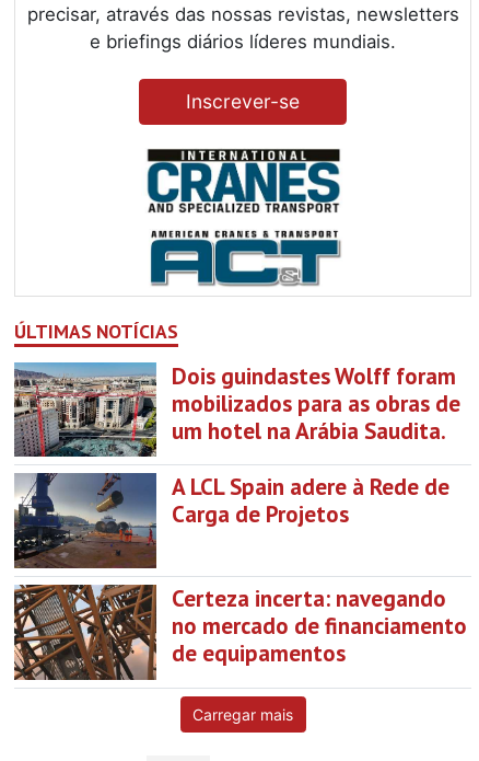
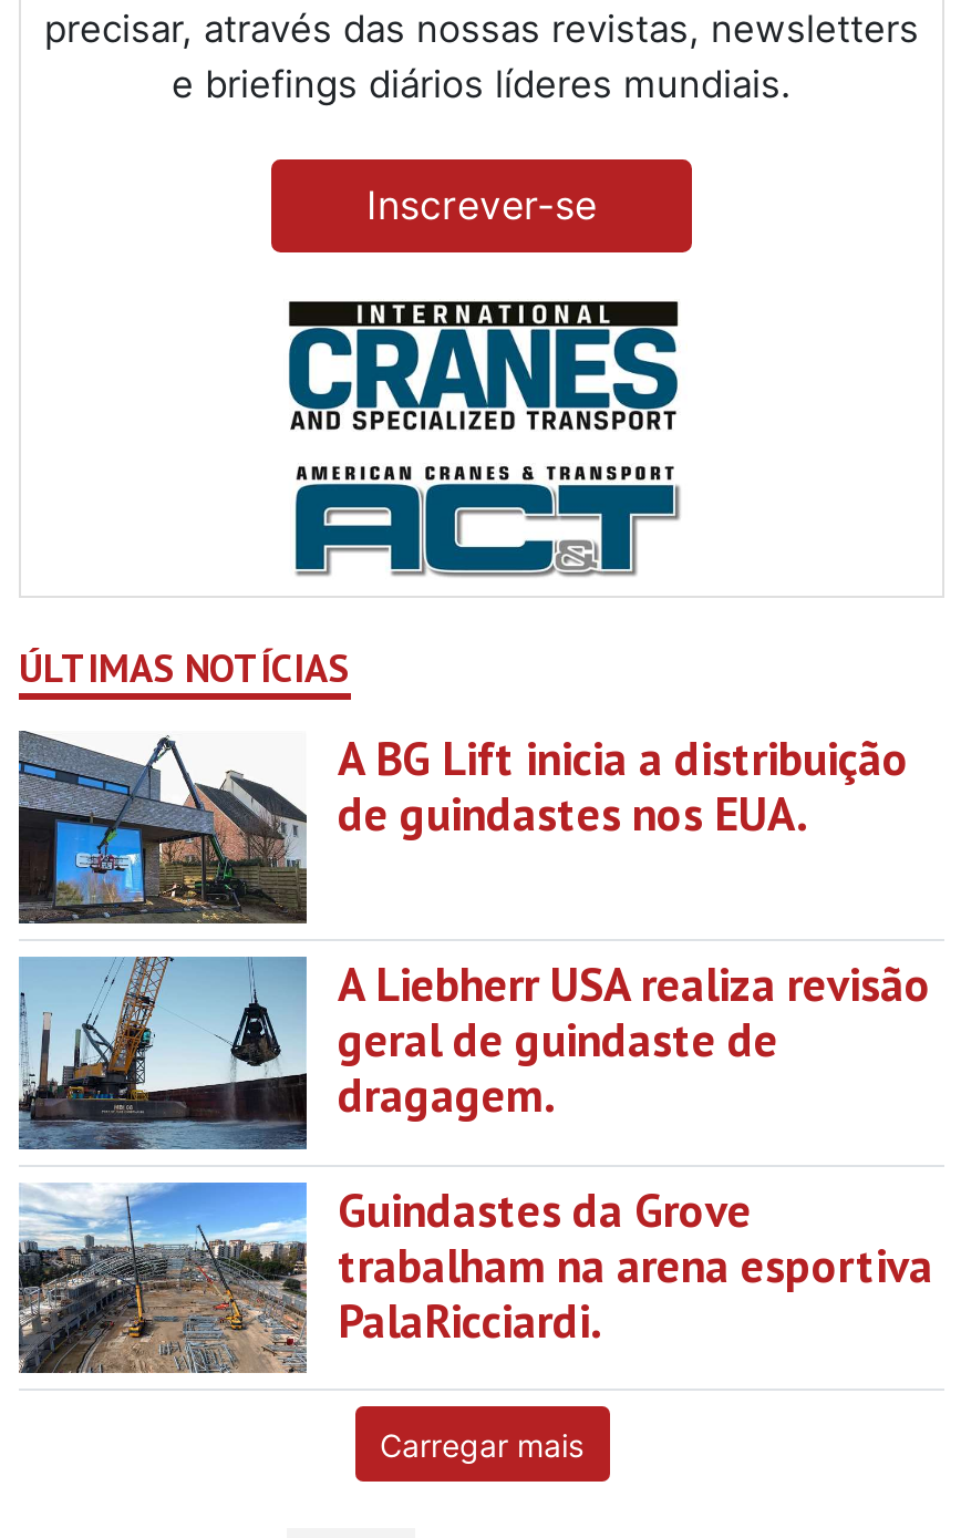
[14,361,460,458] [image] | Dois guindastes Wolff foram | mobilizados para as obras de | um hotel na Arábia Saudita. -> [19,729,909,926] [image] | A BG Lift inicia a distribuição | de guindastes nos EUA.
[13,472,449,569] [image] | A LCL Spain adere à Rede de | Carga de Projetos -> [17,954,931,1152] [image] | A Liebherr USA realiza revisão | geral de guindaste de | dragagem.
[13,584,467,681] [image] | Certeza incerta: navegando | no mercado de financiamento | de equipamentos -> [17,1179,933,1375] [image] | Guindastes da Grove | trabalham na arena esportiva | PalaRicciardi.

